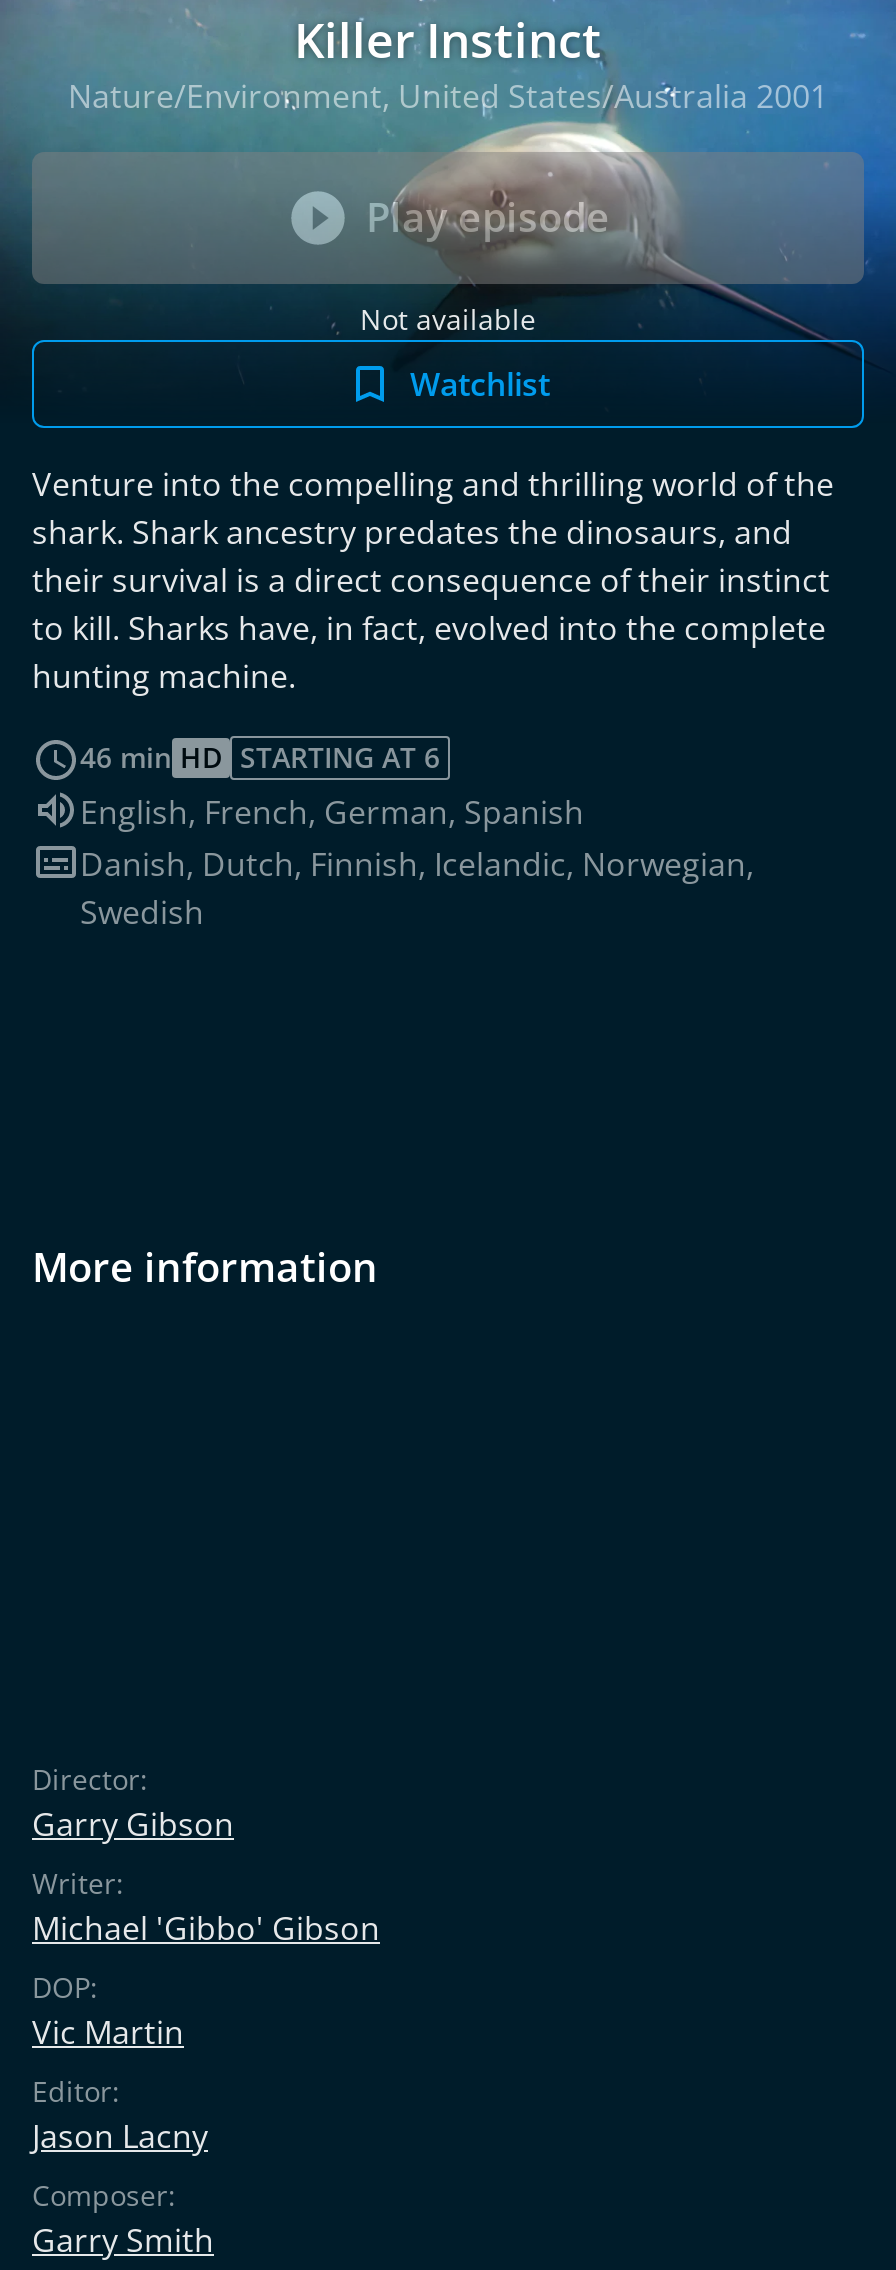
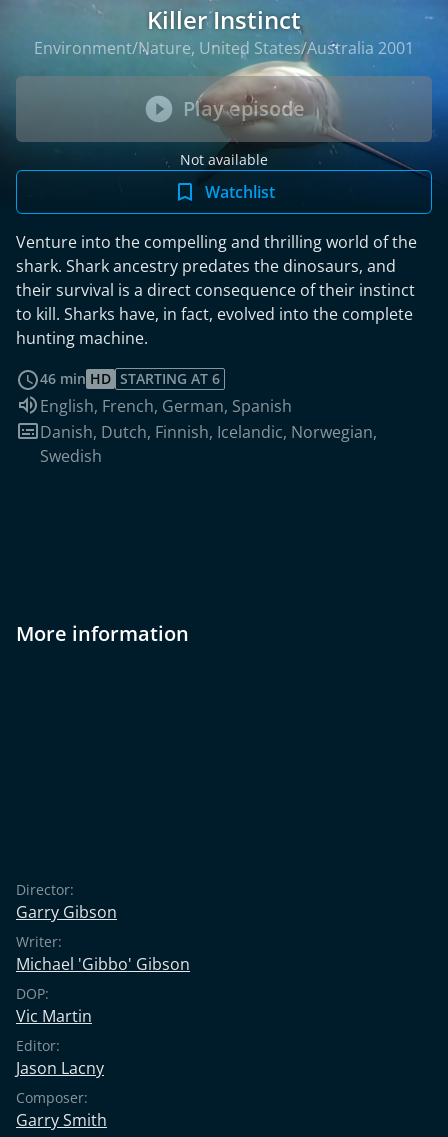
[68,74,828,118] Nature/Environment, United States/Australia 2001 -> [34,37,414,59] Environment/Nature, United States/Australia 2001

